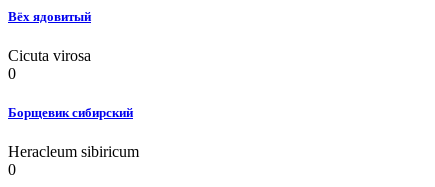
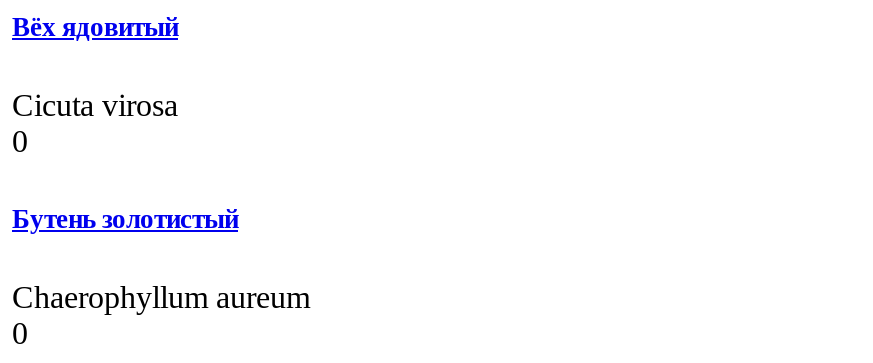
[8,105,133,120] Борщевик сибирский -> [12,204,238,234] Бутень золотистый
[8,143,139,160] Heracleum sibiricum -> [12,280,310,314] Chaerophyllum aureum

